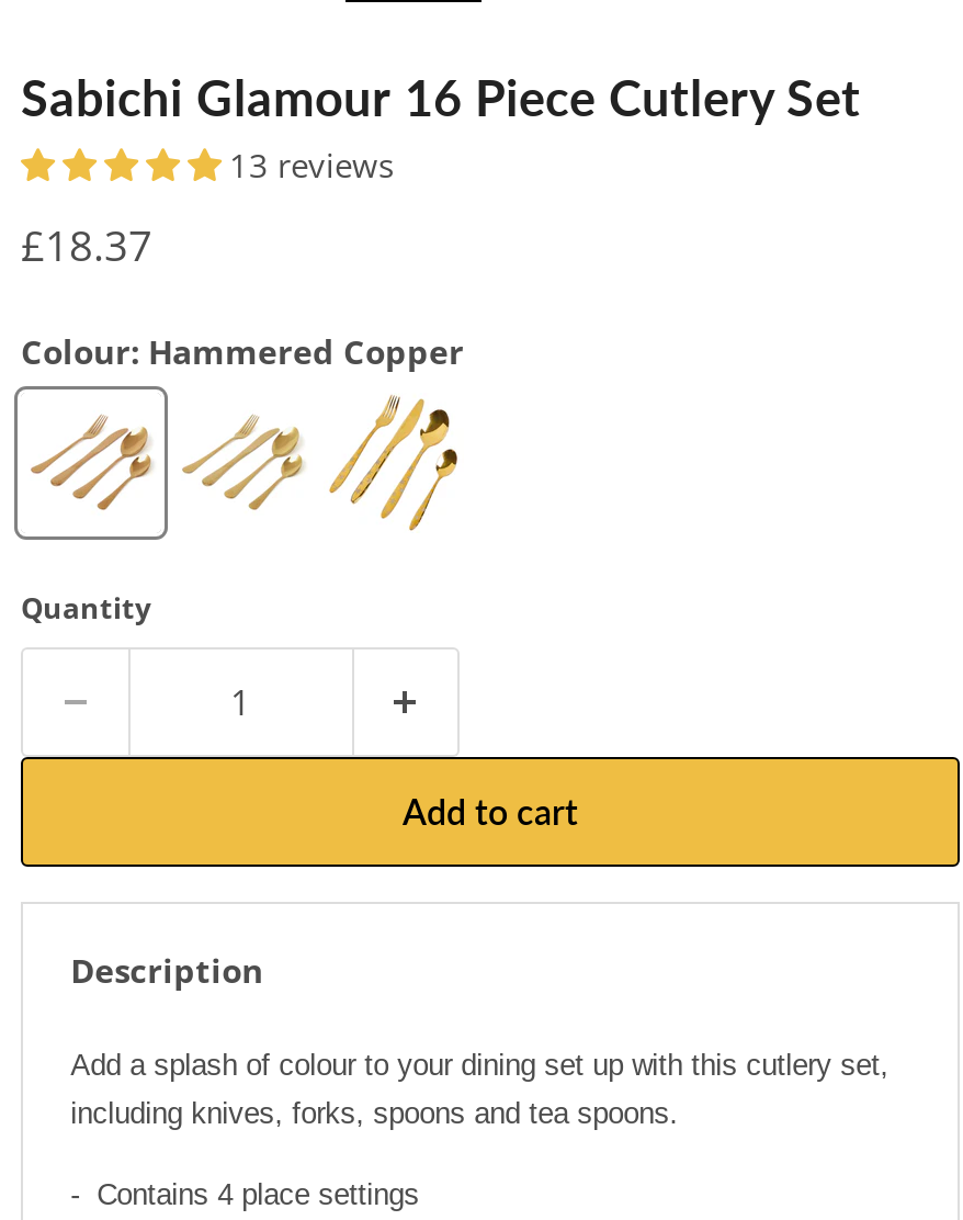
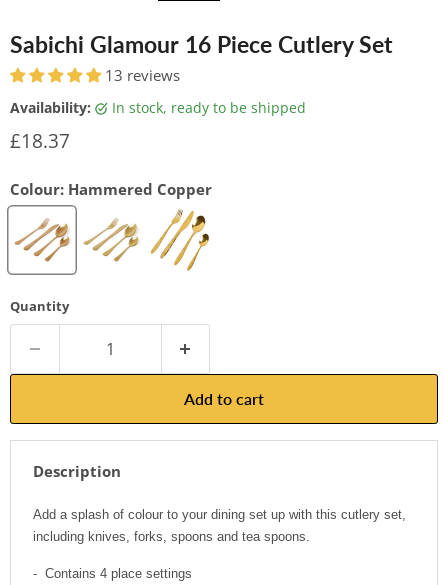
none -> [10,98,305,117] Availability: | in stock, ready to be shipped

